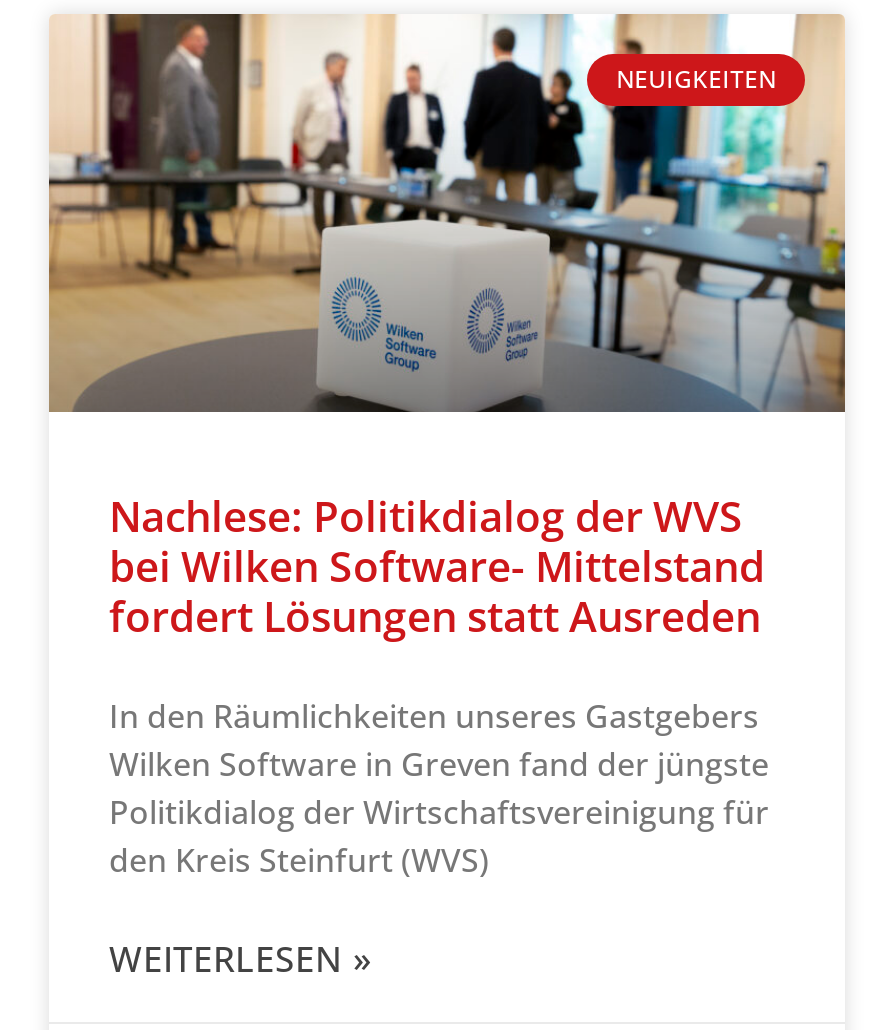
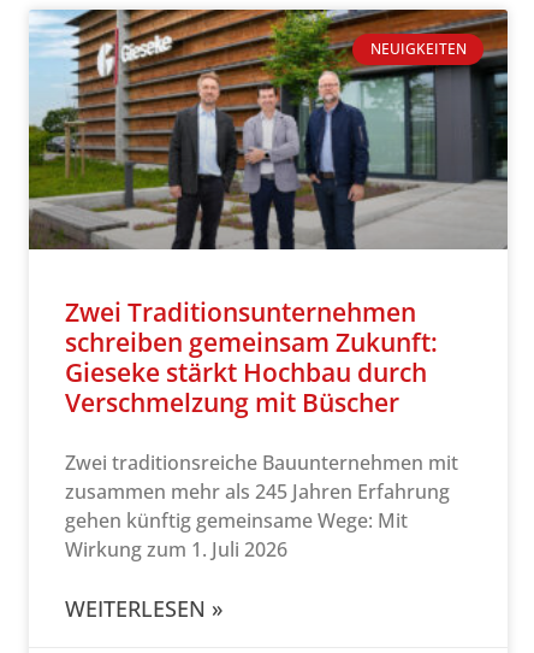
[47,12,845,644] [image] | Nachlese: Politikdialog der WVS | bei Wilken Software- Mittelstand | fordert Lösungen statt Ausreden -> [28,8,509,419] [image] | Zwei Traditionsunternehmen | schreiben gemeinsam Zukunft: | Gieseke stärkt Hochbau durch | Verschmelzung mit Büscher
[109,694,769,882] In den Räumlichkeiten unseres Gastgebers | Wilken Software in Greven fand der jüngste | Politikdialog der Wirtschaftsvereinigung für | den Kreis Steinfurt (WVS) -> [65,450,458,563] Zwei traditionsreiche Bauunternehmen mit | zusammen mehr als 245 Jahren Erfahrung | gehen künftig gemeinsame Wege: Mit | Wirkung zum 1. Juli 2026

